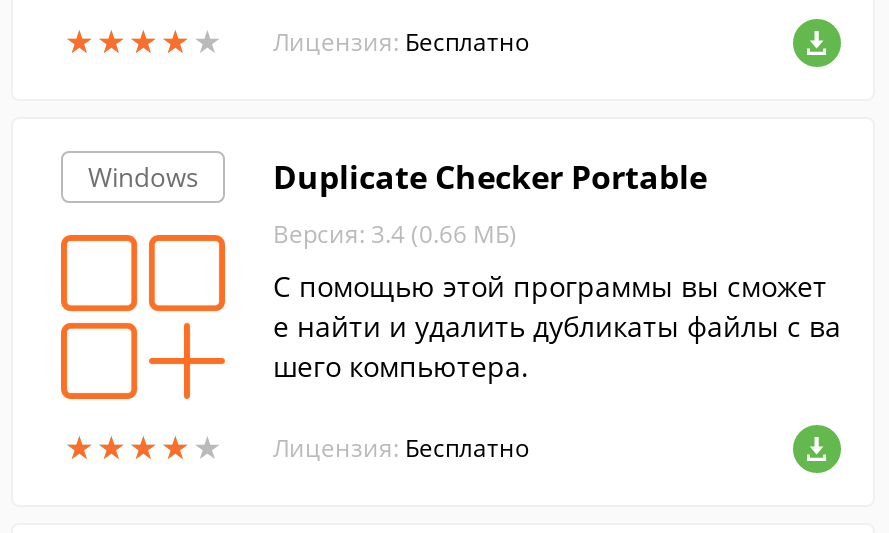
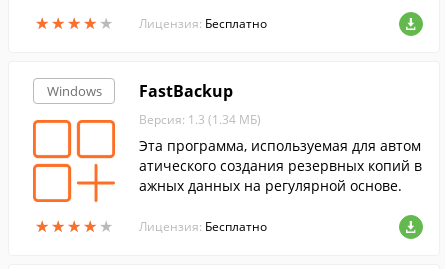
[273,155,841,385] Duplicate Checker Portable | Версия: 3.4 (0.66 МБ) | С помощью этой программы вы сможет | е найти и удалить дубликаты файлы с ва | шего компьютера. -> [139,80,422,195] FastBackup | Версия: 1.3 (1.34 МБ) | Эта программа, используемая для автом | атического создания резервных копий в | ажных данных на регулярной основе.

